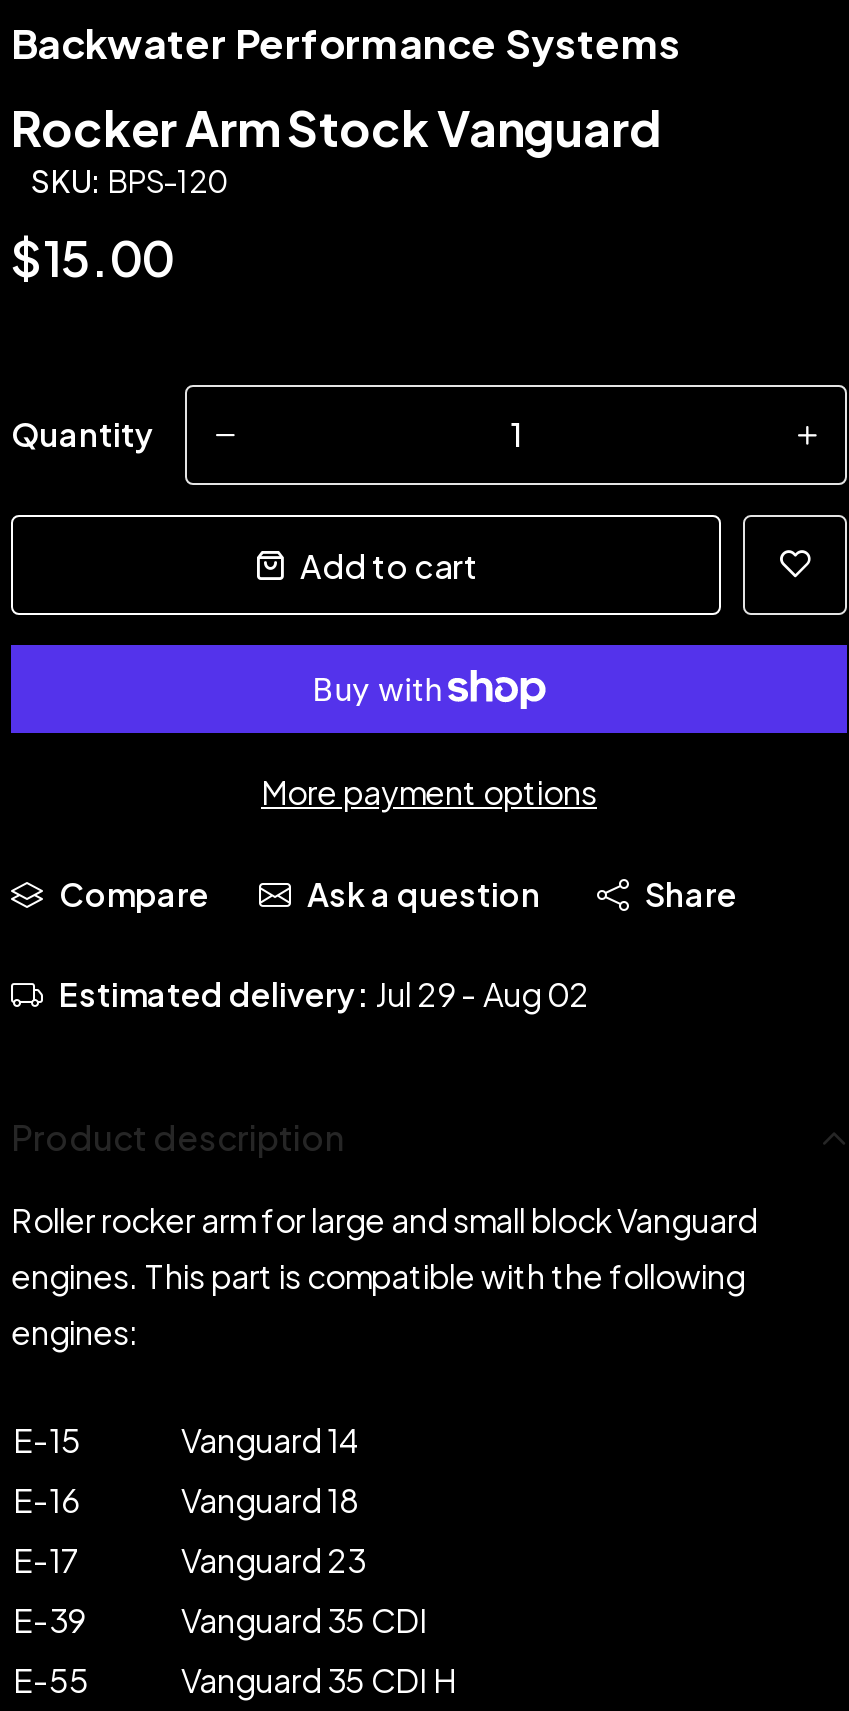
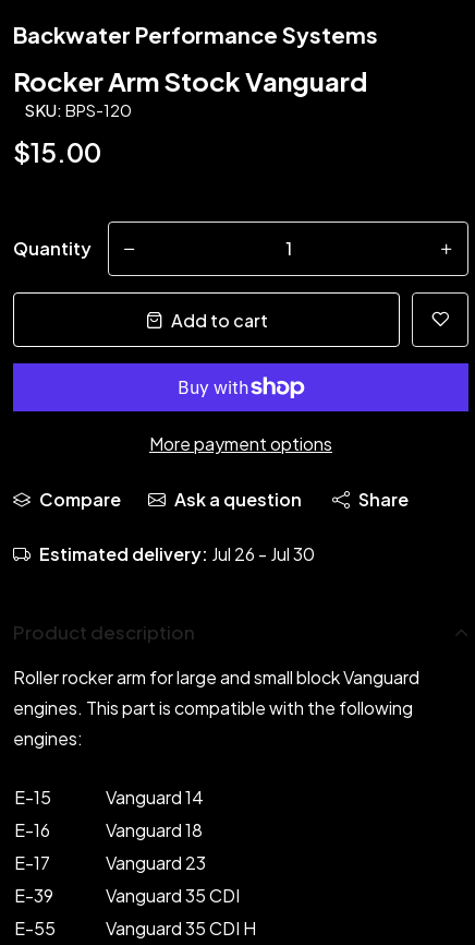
[59,973,589,1015] Estimated delivery: Jul 29 - Aug 02 -> [39,543,315,565] Estimated delivery: Jul 26 - Jul 30

